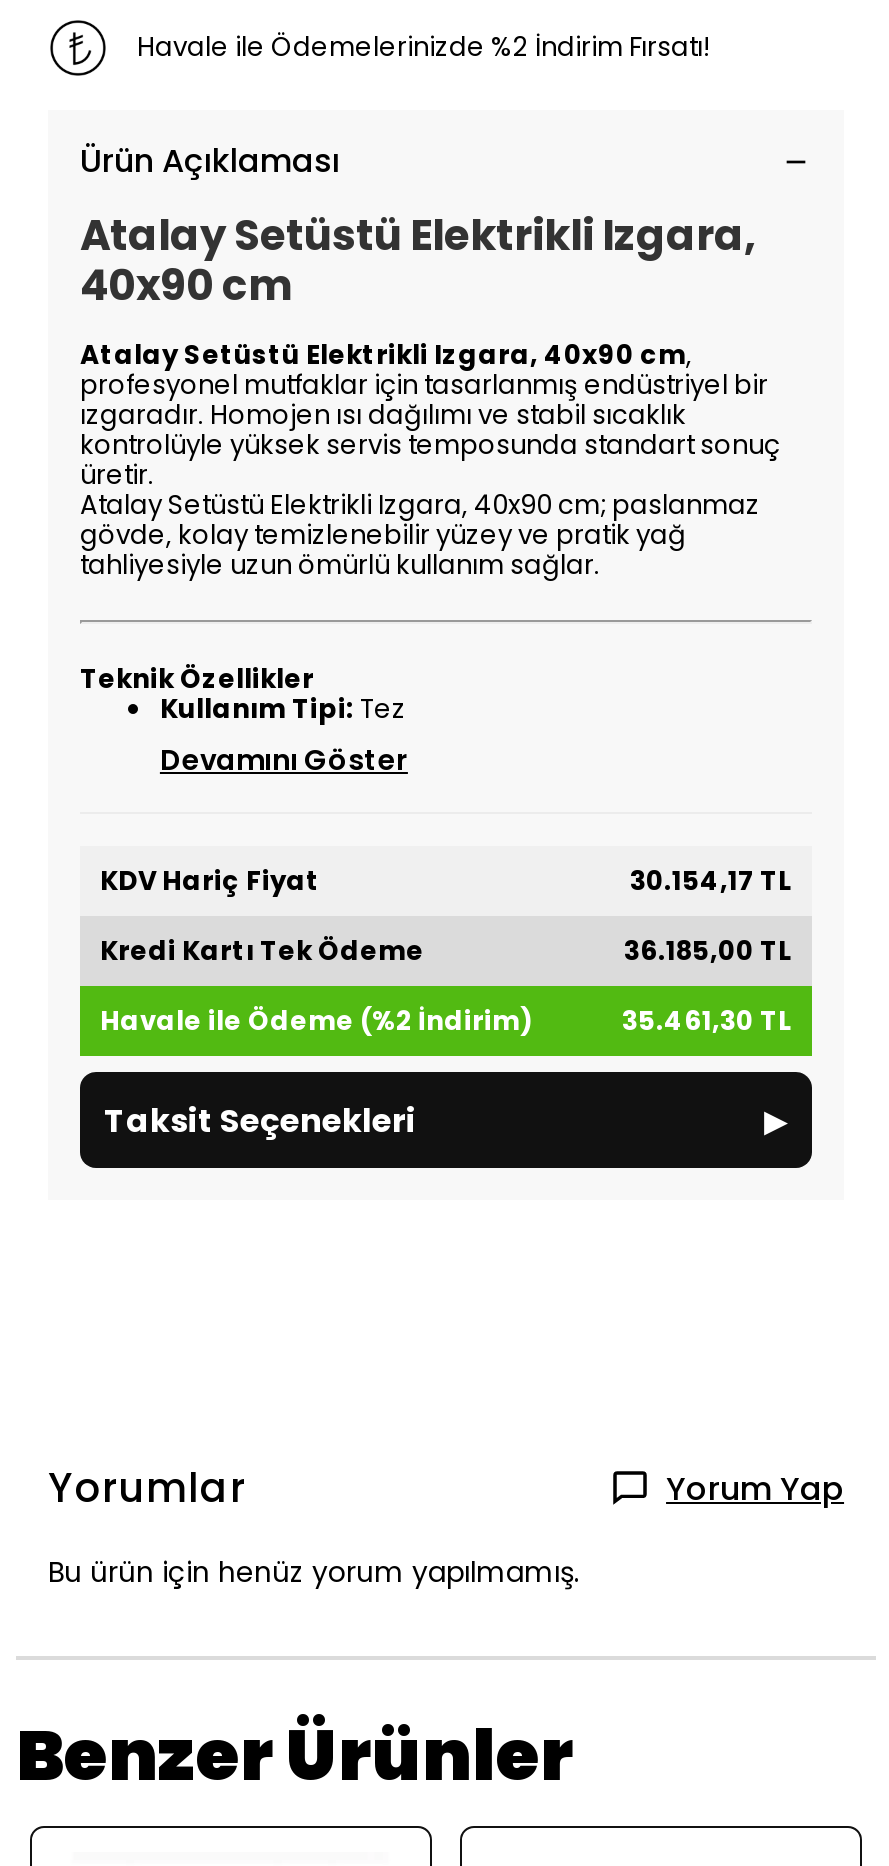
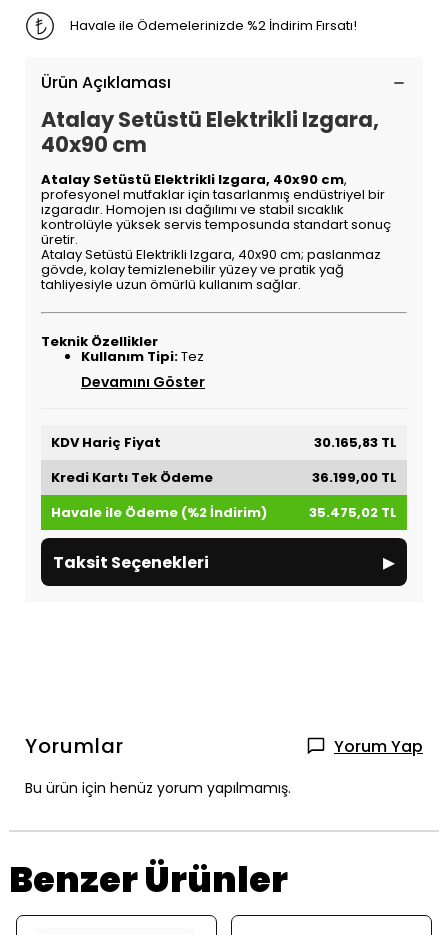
[630,862,792,900] 30.154,17 TL -> [314,433,397,452] 30.165,83 TL
[624,932,792,970] 36.185,00 TL -> [312,468,397,487] 36.199,00 TL
[622,1002,792,1040] 35.461,30 TL -> [309,503,397,522] 35.475,02 TL

